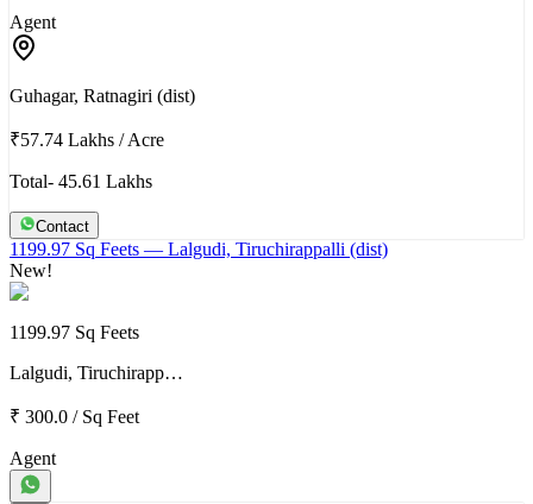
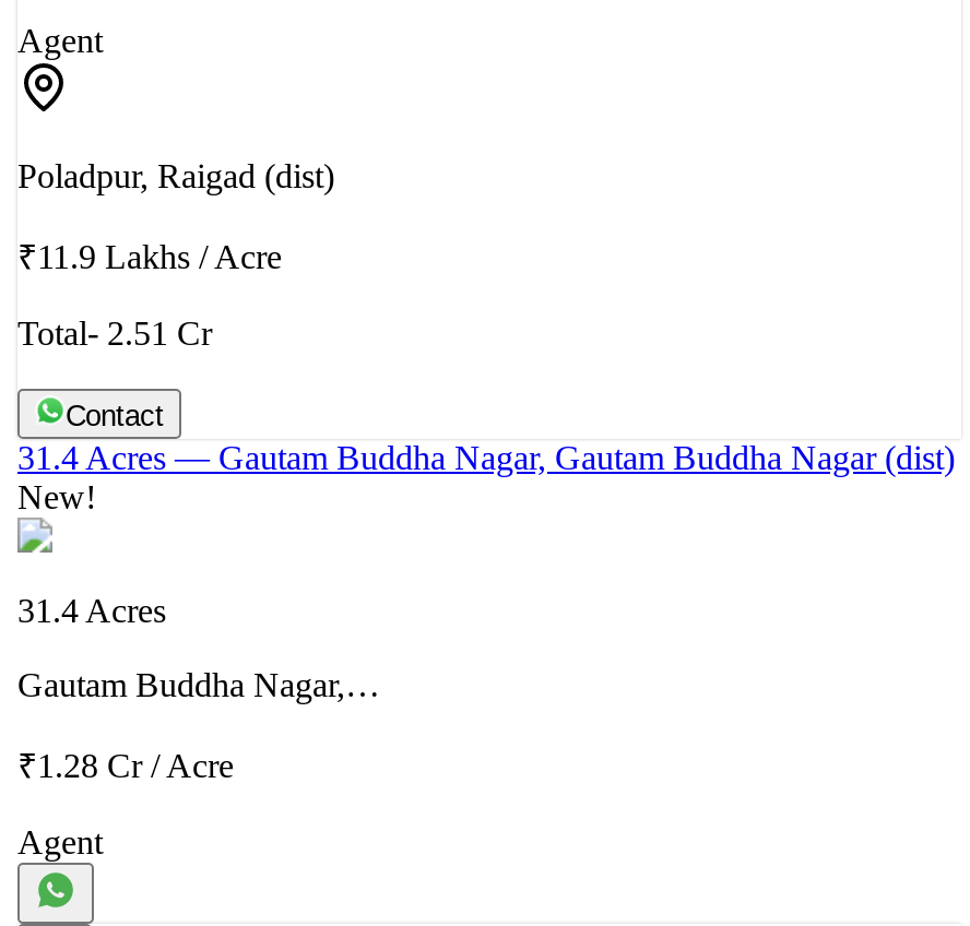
[10,86,195,106] Guhagar, Ratnagiri (dist) -> [17,158,334,195] Poladpur, Raigad (dist)
[10,130,164,150] ₹57.74 Lakhs / Acre -> [17,239,282,276] ₹11.9 Lakhs / Acre
[10,172,152,192] Total- 45.61 Lakhs -> [17,315,212,352] Total- 2.51 Cr
[10,239,388,260] 1199.97 Sq Feets— Lalgudi, Tiruchirappalli (dist) -> [17,440,955,477] 31.4 Acres— Gautam Buddha Nagar, Gautam Buddha Nagar (dist)
[10,323,139,343] 1199.97 Sq Feets -> [17,593,166,630] 31.4 Acres
[10,363,183,383] Lalgudi, Tiruchirapp… -> [17,667,380,704] Gautam Buddha Nagar,…
[10,407,139,427] ₹ 300.0 / Sq Feet -> [17,748,234,785] ₹1.28 Cr / Acre

